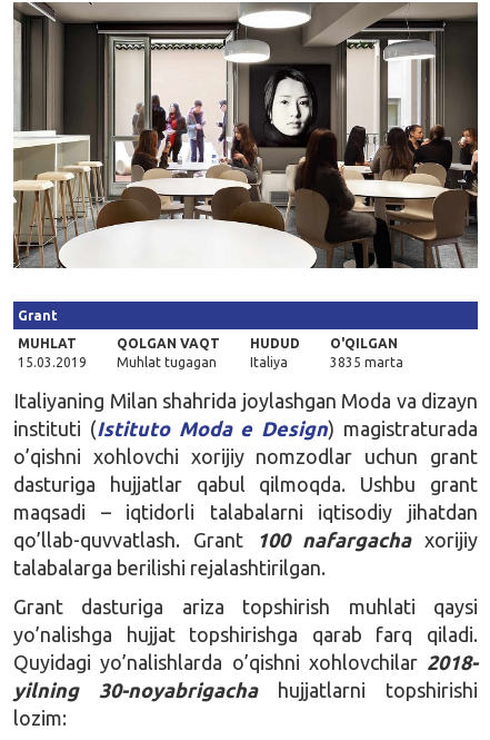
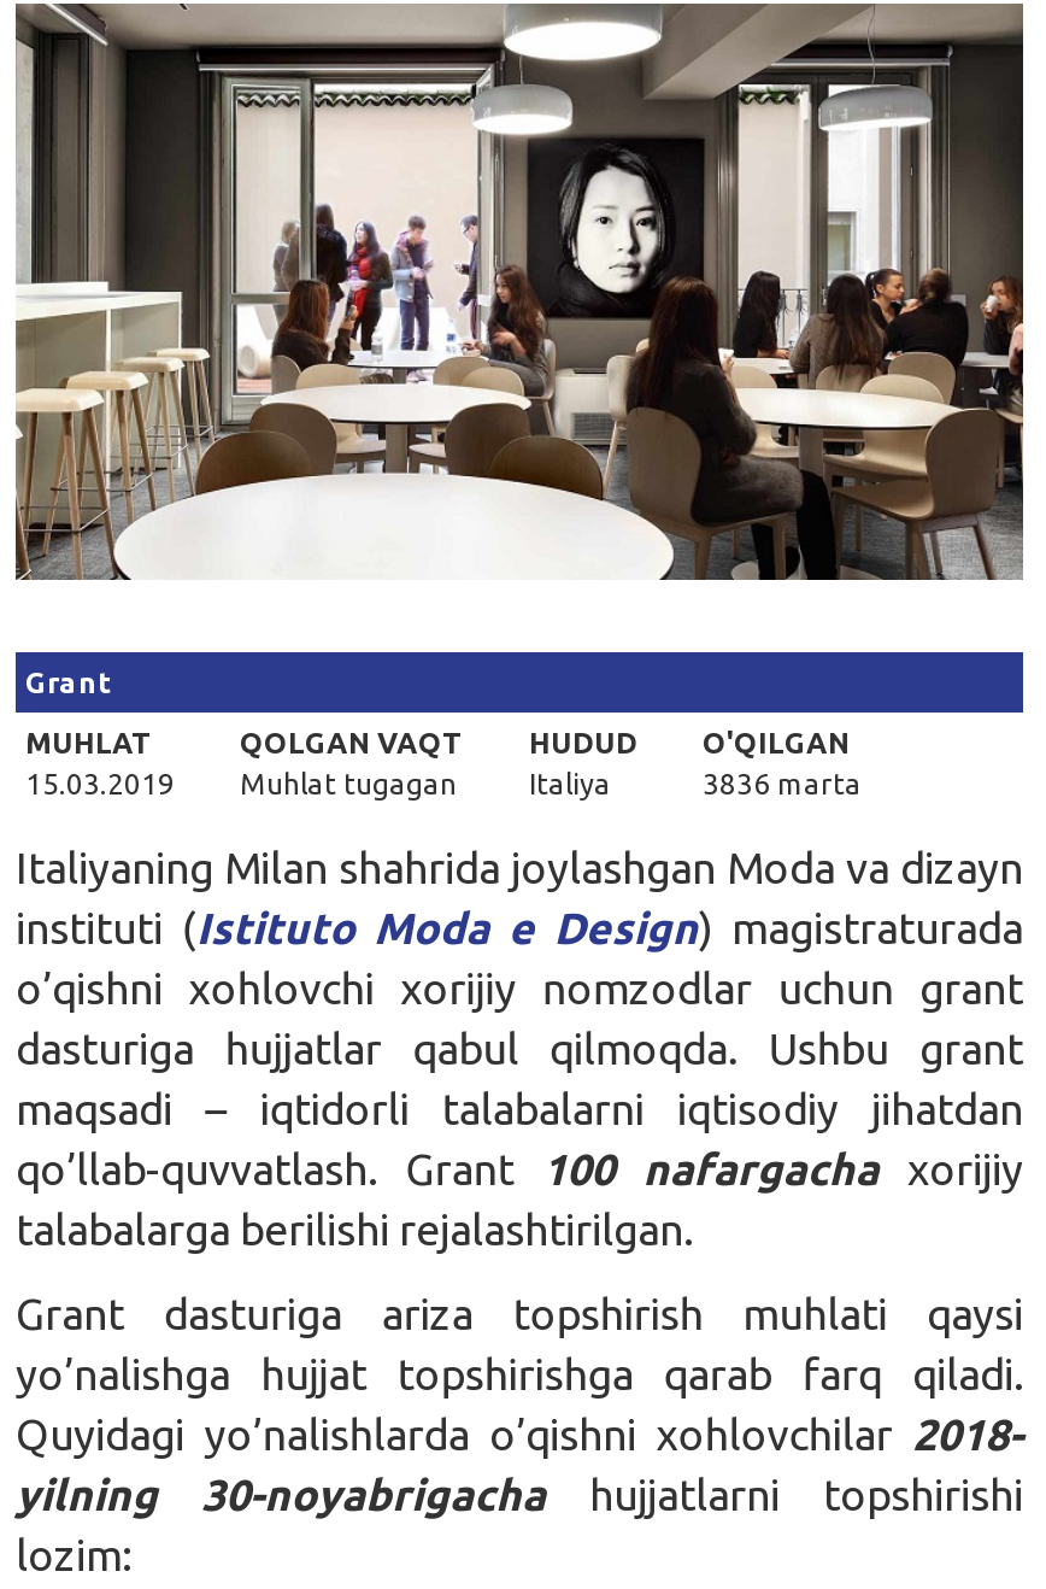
[330,355,403,369] 3835 marta -> [703,767,862,799] 3836 marta

